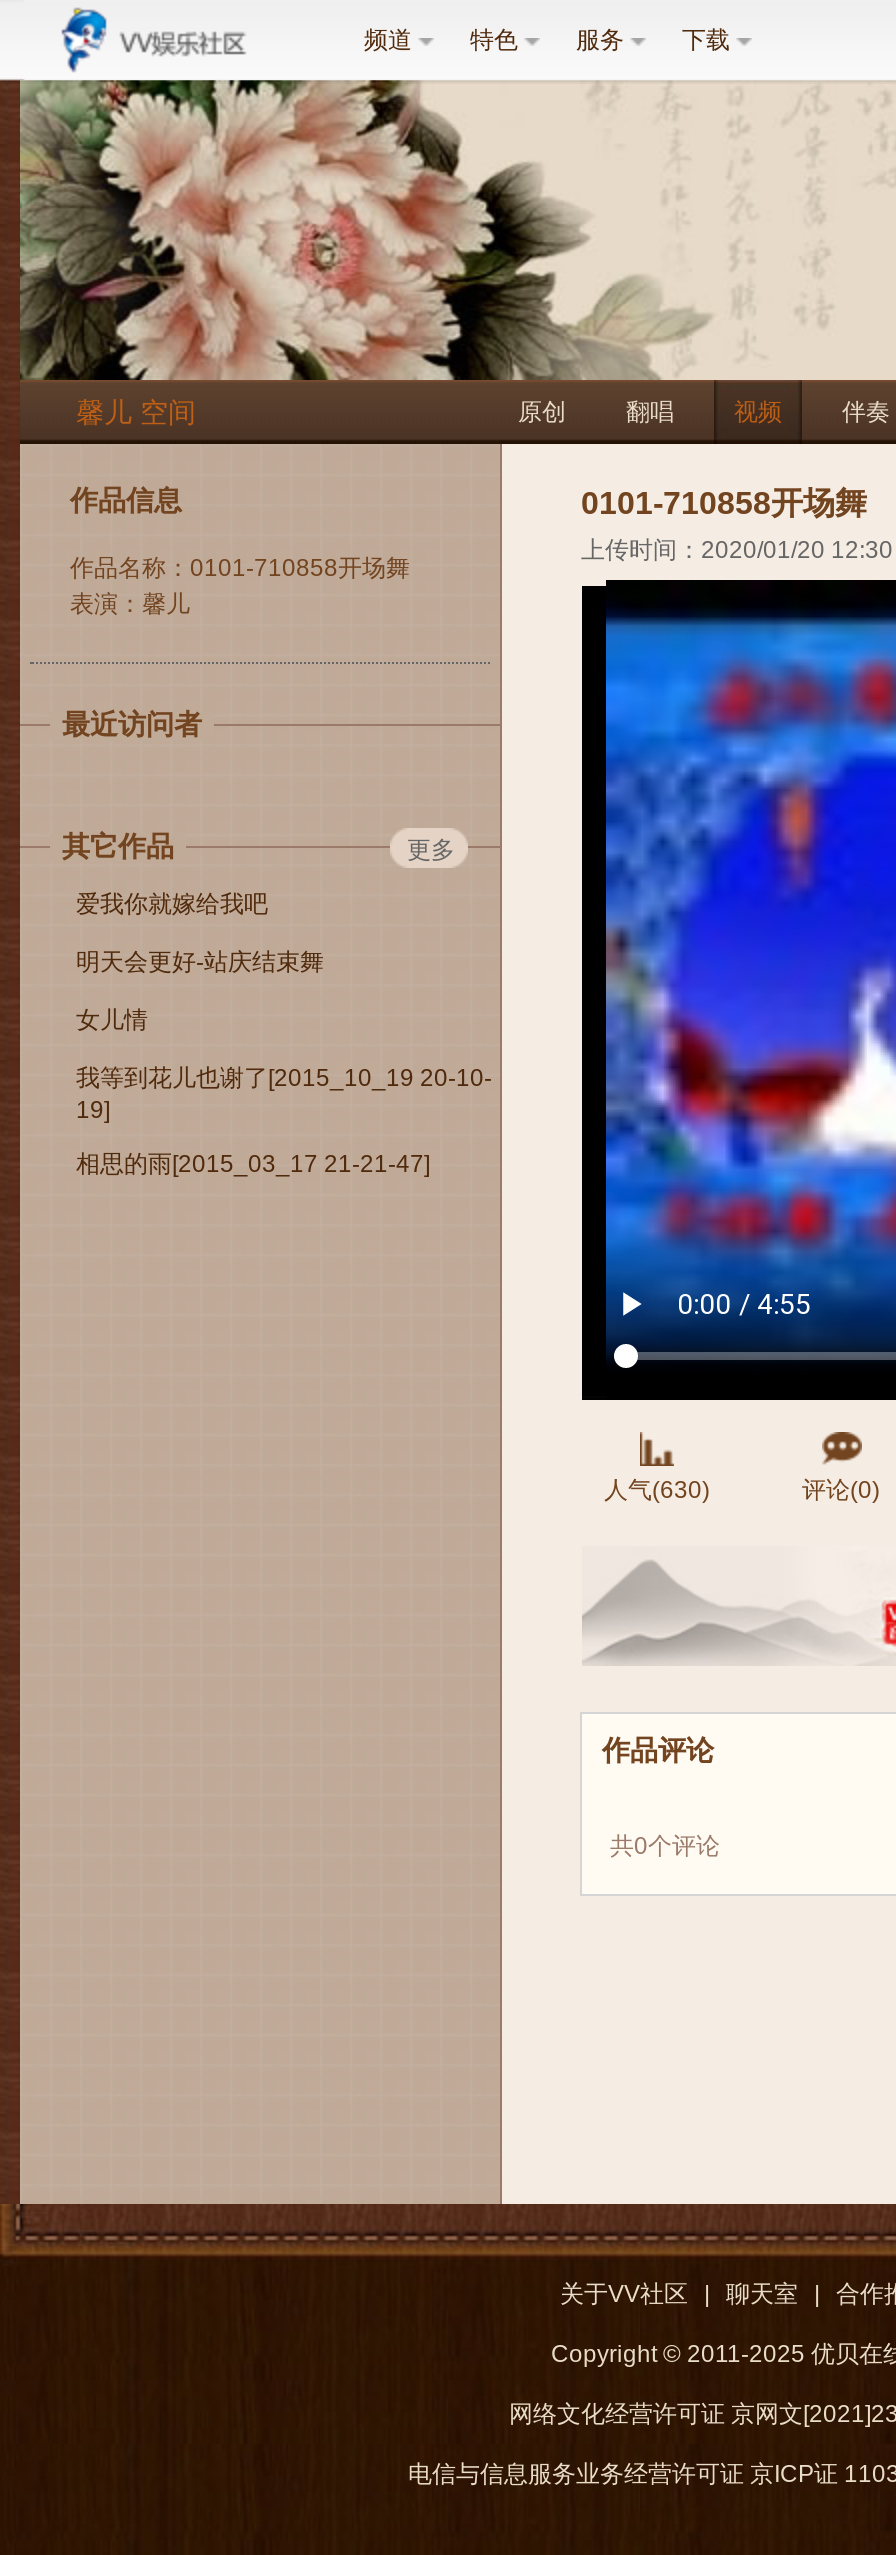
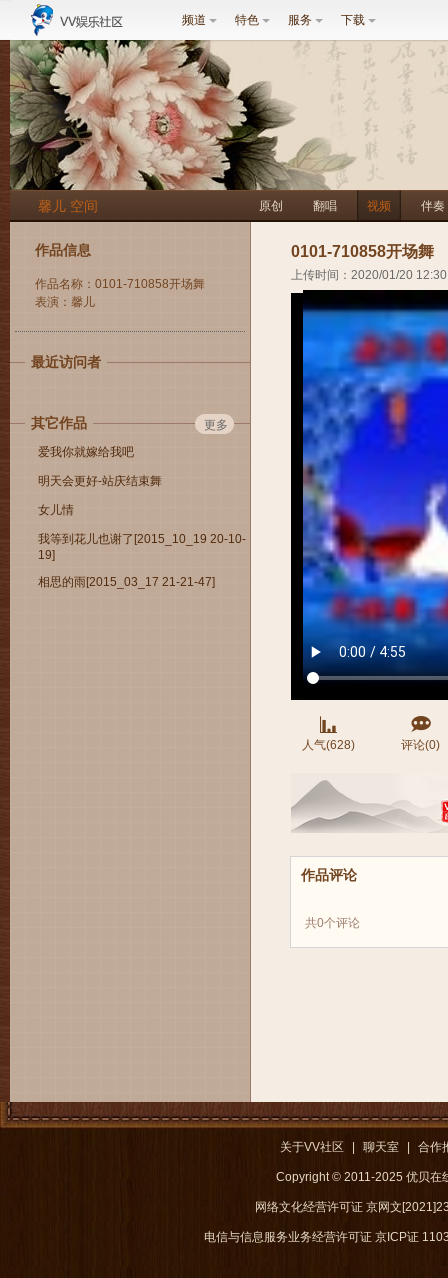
[604,1476,710,1504] 人气(630) -> [302,738,355,752] 人气(628)

